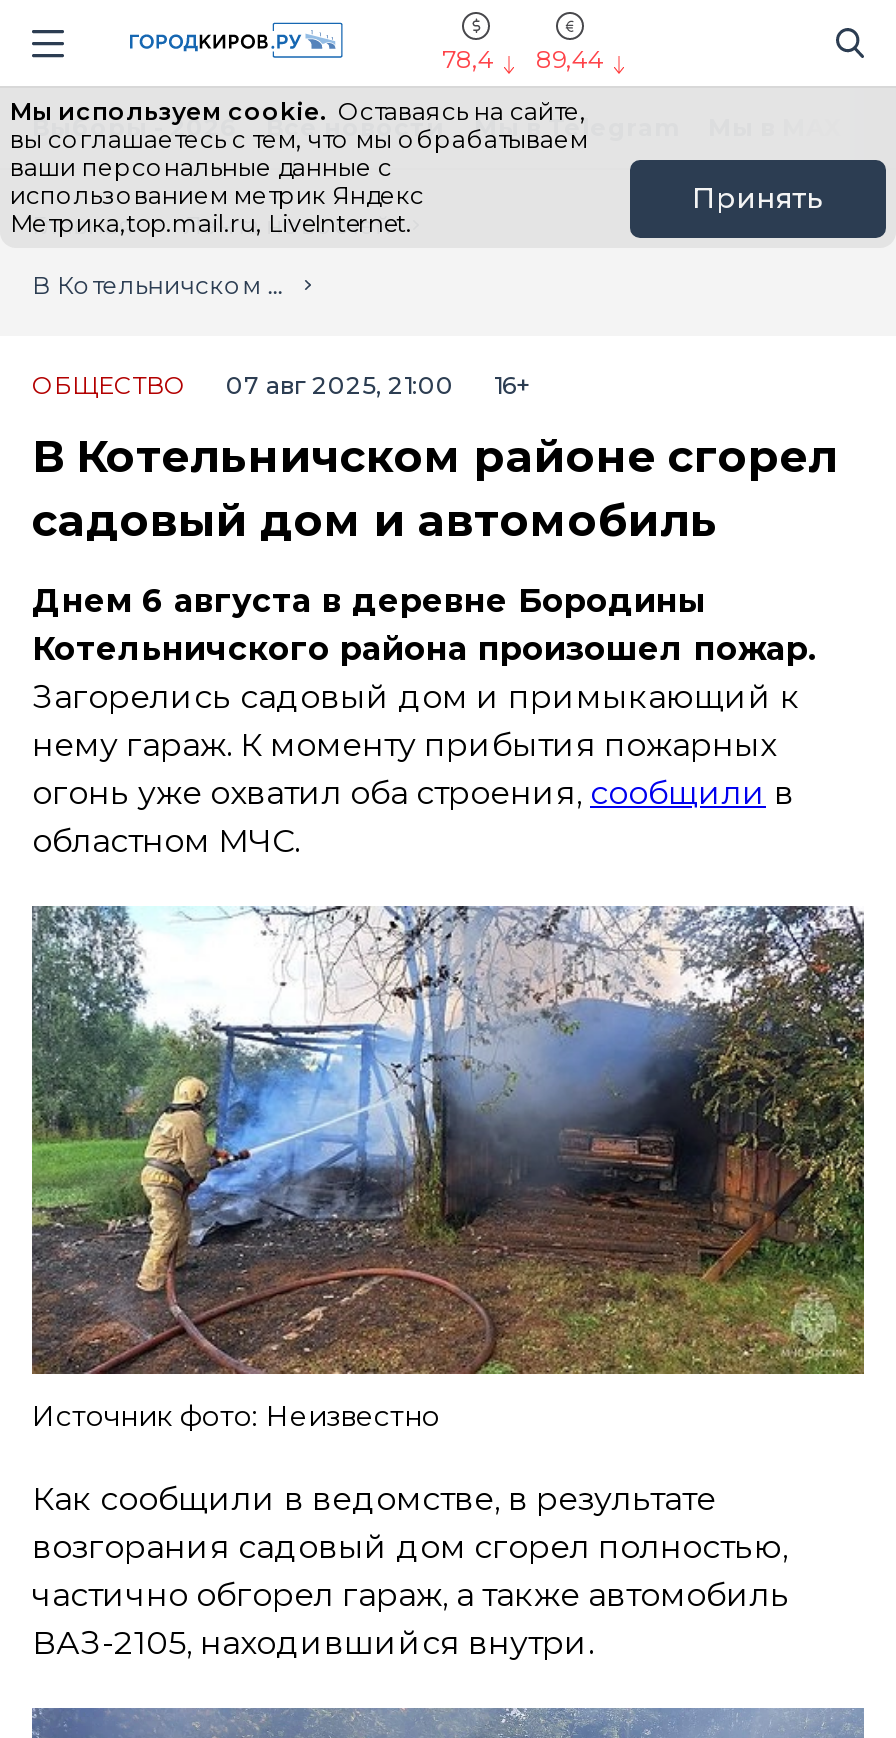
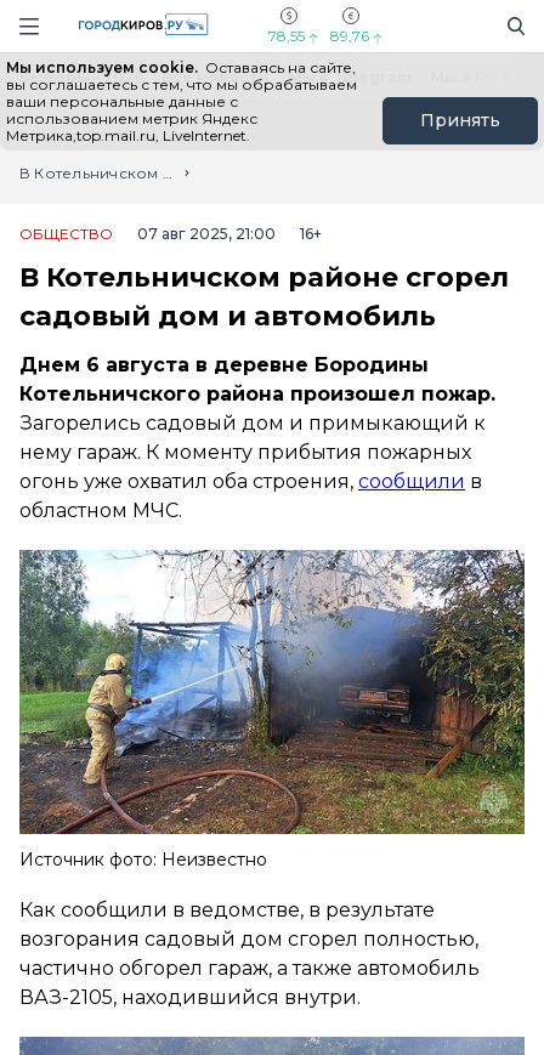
[442,44,494,74] 78,4 -> [268,27,305,45] 78,55
[536,44,604,74] 89,44 -> [330,27,369,45] 89,76

